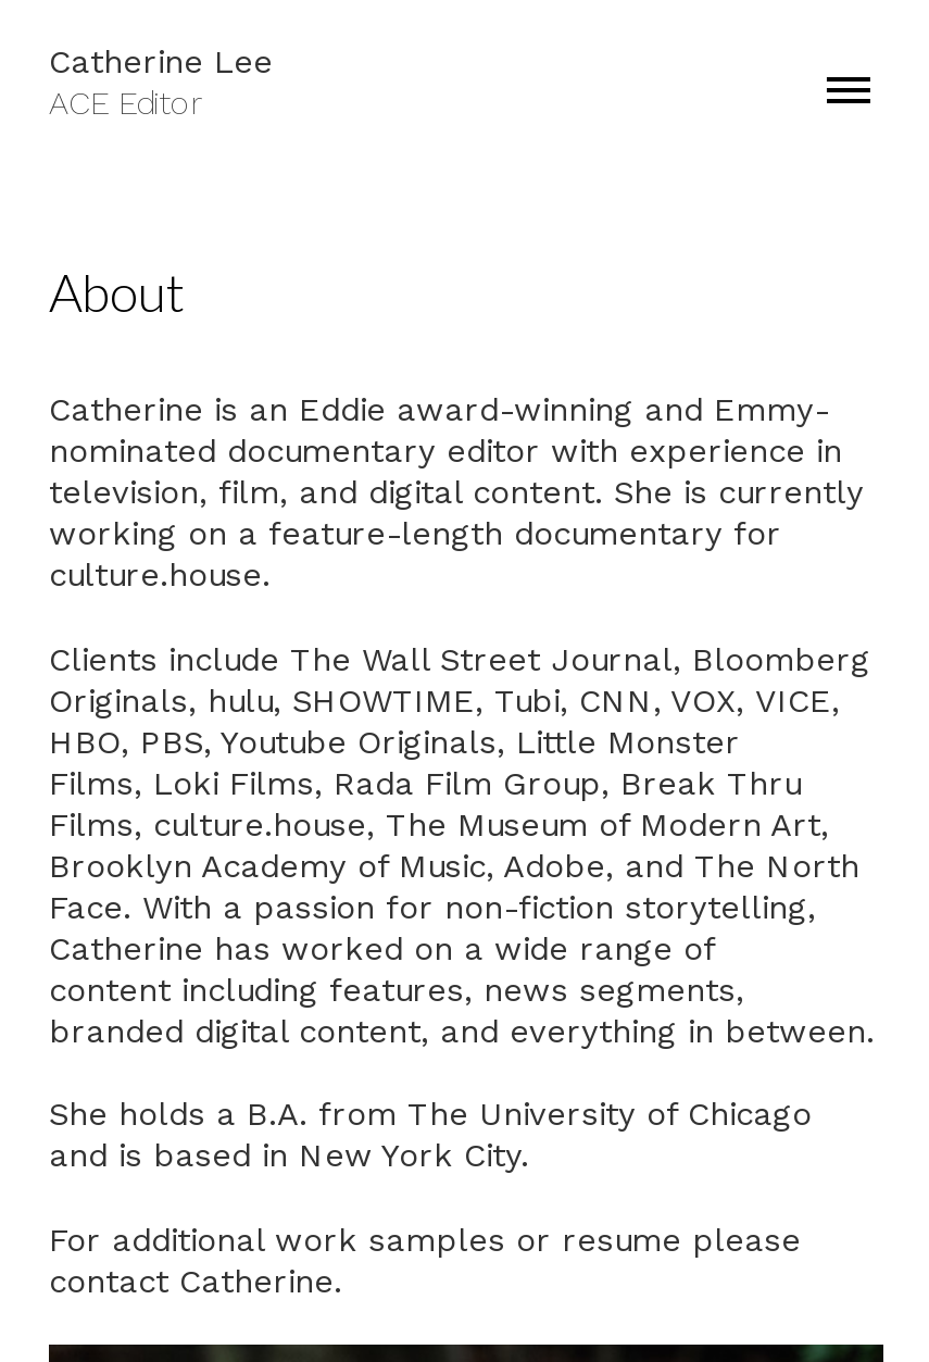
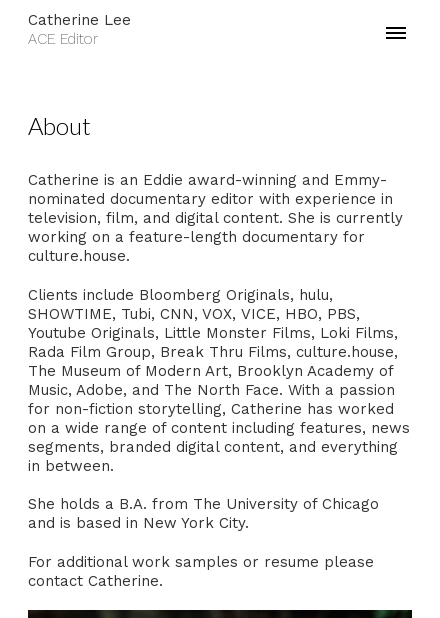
[49,639,875,1050] Clients include The Wall Street Journal, Bloomberg | Originals, hulu, SHOWTIME, Tubi, CNN, VOX, VICE, | HBO, PBS, Youtube Originals, Little Monster | Films, Loki Films, Rada Film Group, Break Thru | Films, culture.house, The Museum of Modern Art, | Brooklyn Academy of Music, Adobe, and The North | Face. With a passion for non-fiction storytelling, | Catherine has worked on a wide range of | content including features, news segments, | branded digital content, and everything in between. -> [28,285,410,474] Clients include Bloomberg Originals, hulu, | SHOWTIME, Tubi, CNN, VOX, VICE, HBO, PBS, | Youtube Originals, Little Monster Films, Loki Films, | Rada Film Group, Break Thru Films, culture.house, | The Museum of Modern Art, Brooklyn Academy of | Music, Adobe, and The North Face. With a passion | for non-fiction storytelling, Catherine has worked | on a wide range of content including features, news | segments, branded digital content, and everything | in between.

